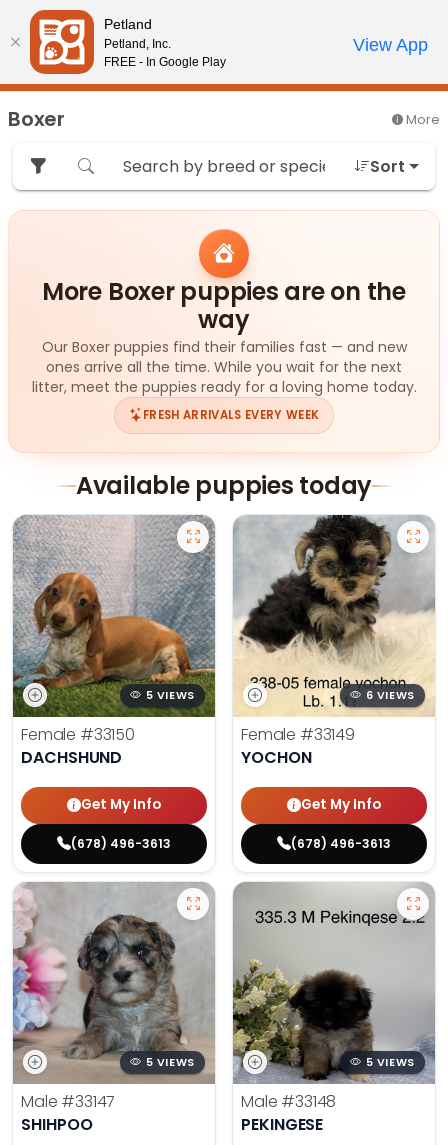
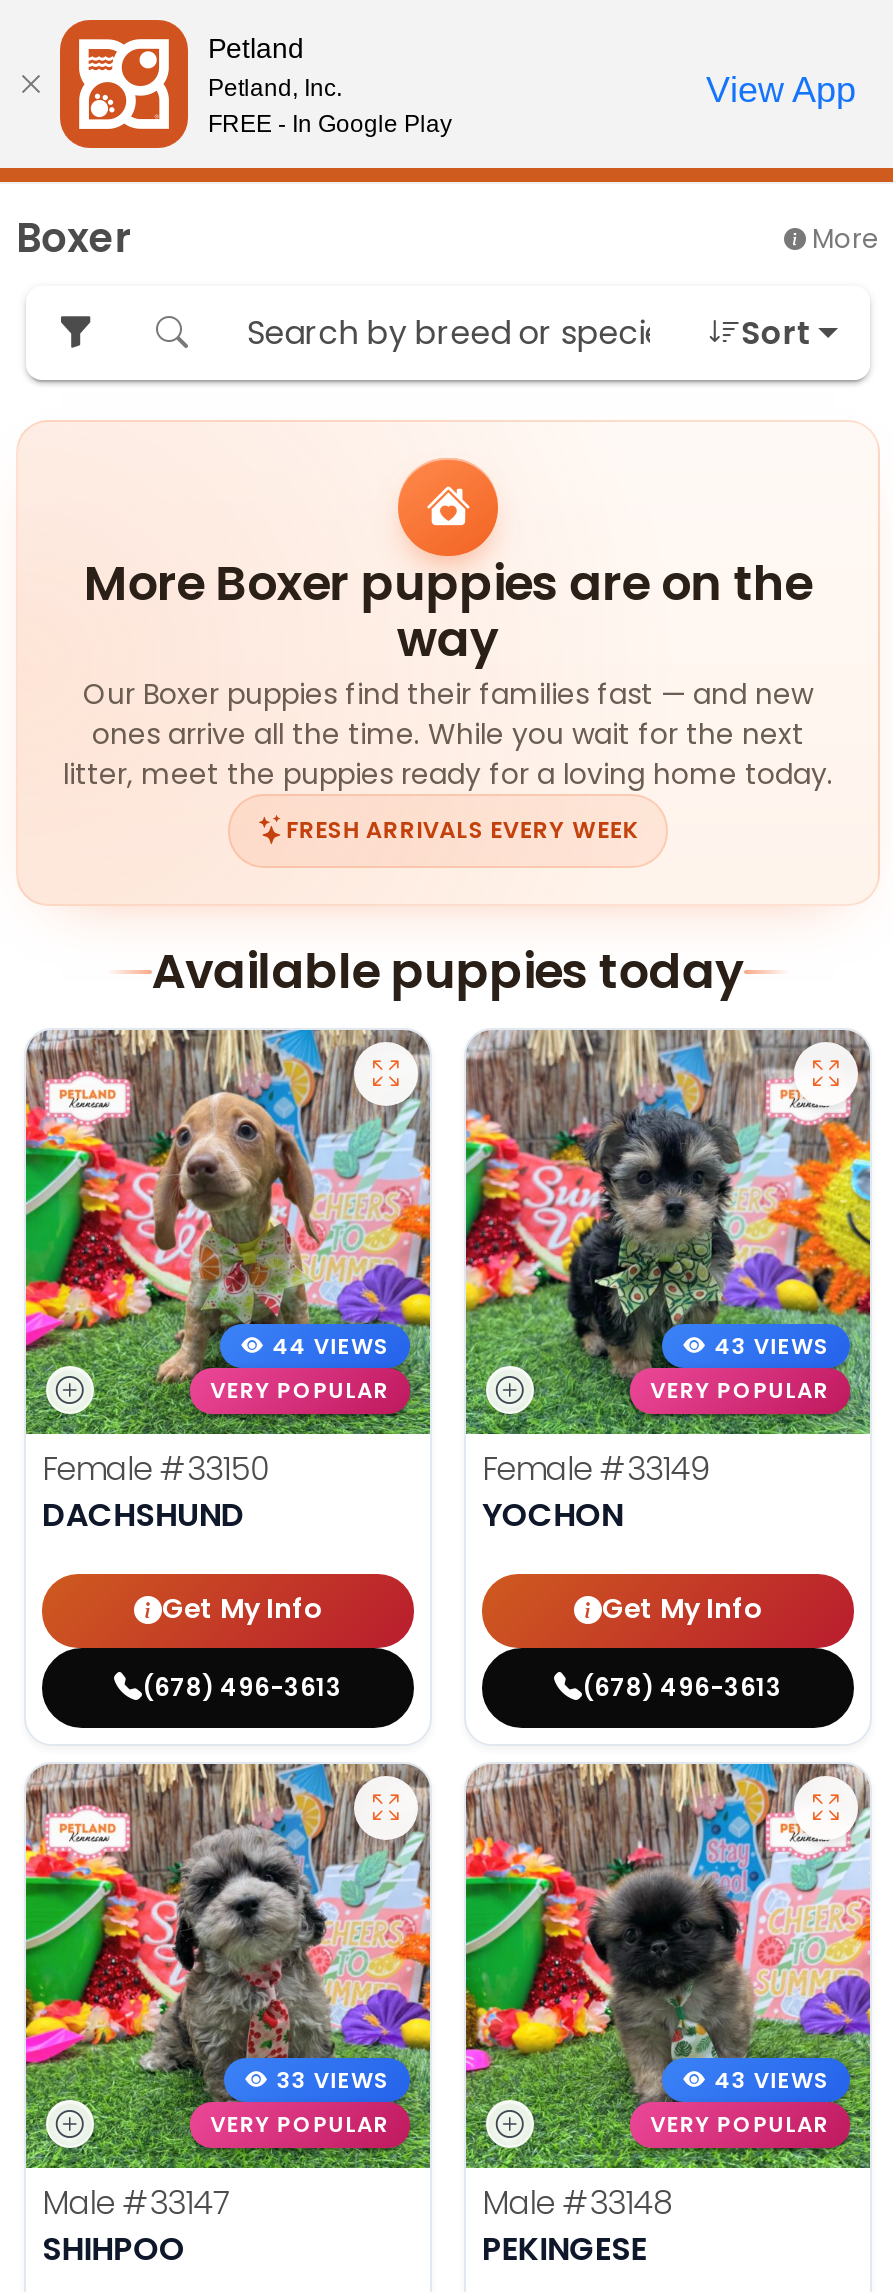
[12,515,216,718] [image] | 5 VIEWS -> [24,1028,432,1436] [image] | 44 VIEWS | VERY POPULAR
[233,515,436,717] [image] | 6 VIEWS -> [464,1028,872,1436] [image] | 43 VIEWS | VERY POPULAR
[12,882,216,1084] [image] | 5 VIEWS -> [24,1764,432,2170] [image] | 33 VIEWS | VERY POPULAR
[232,882,435,1084] [image] | 5 VIEWS -> [464,1762,872,2170] [image] | 43 VIEWS | VERY POPULAR

